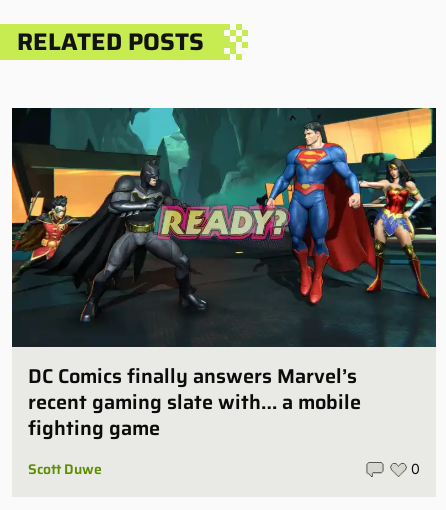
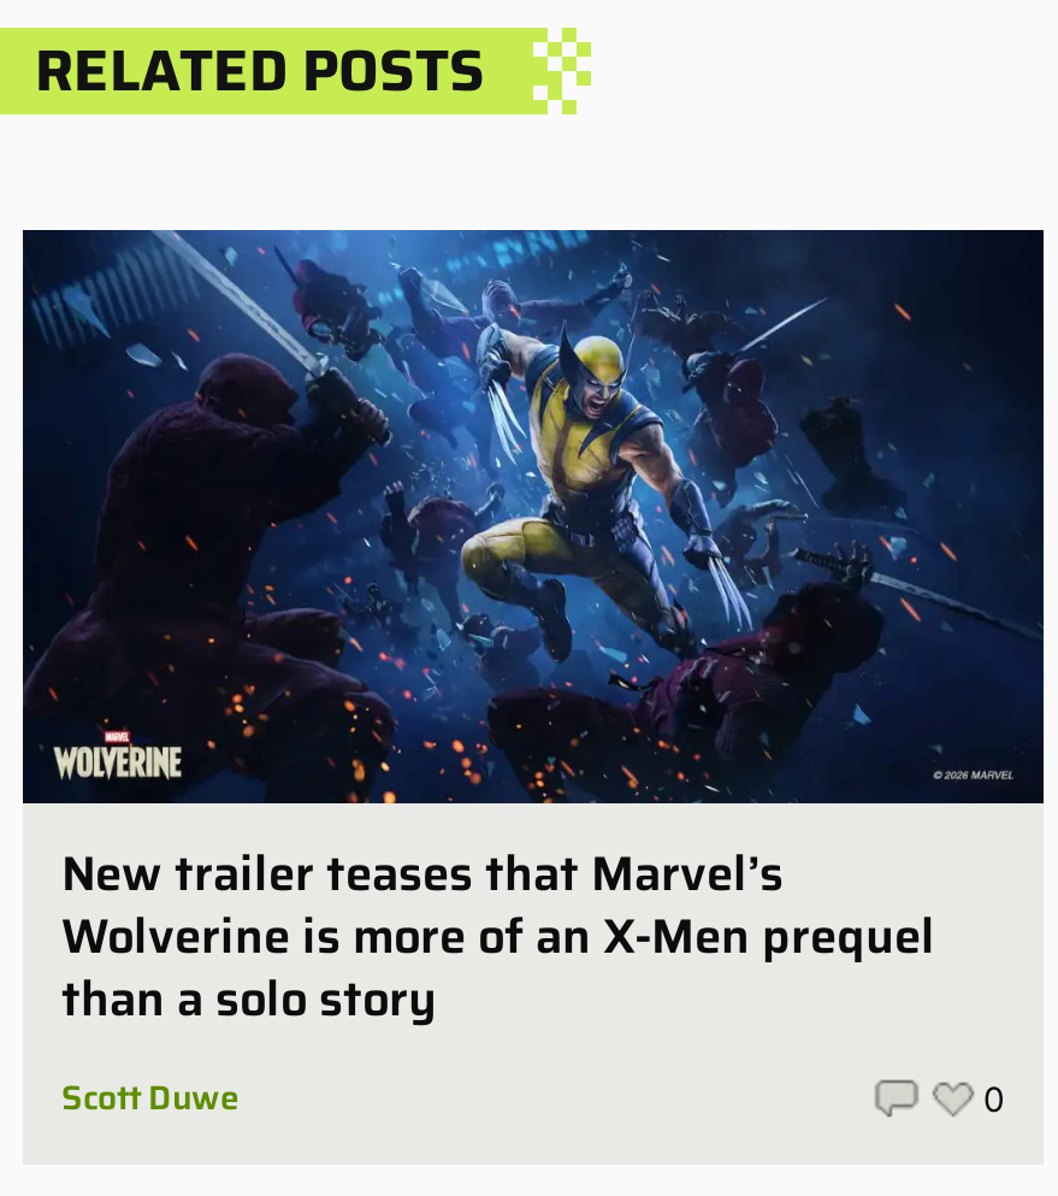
[11,107,436,444] [image] | DC Comics finally answers Marvel’s | recent gaming slate with… a mobile | fighting game -> [20,226,1044,1038] [image] | New trailer teases that Marvel’s | Wolverine is more of an X-Men prequel | than a solo story

